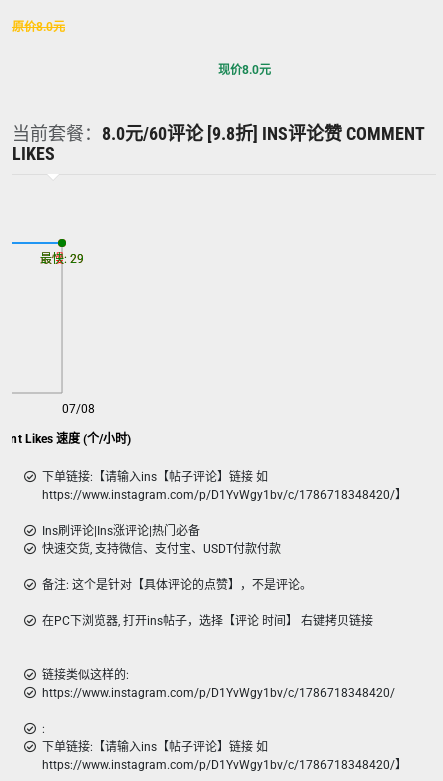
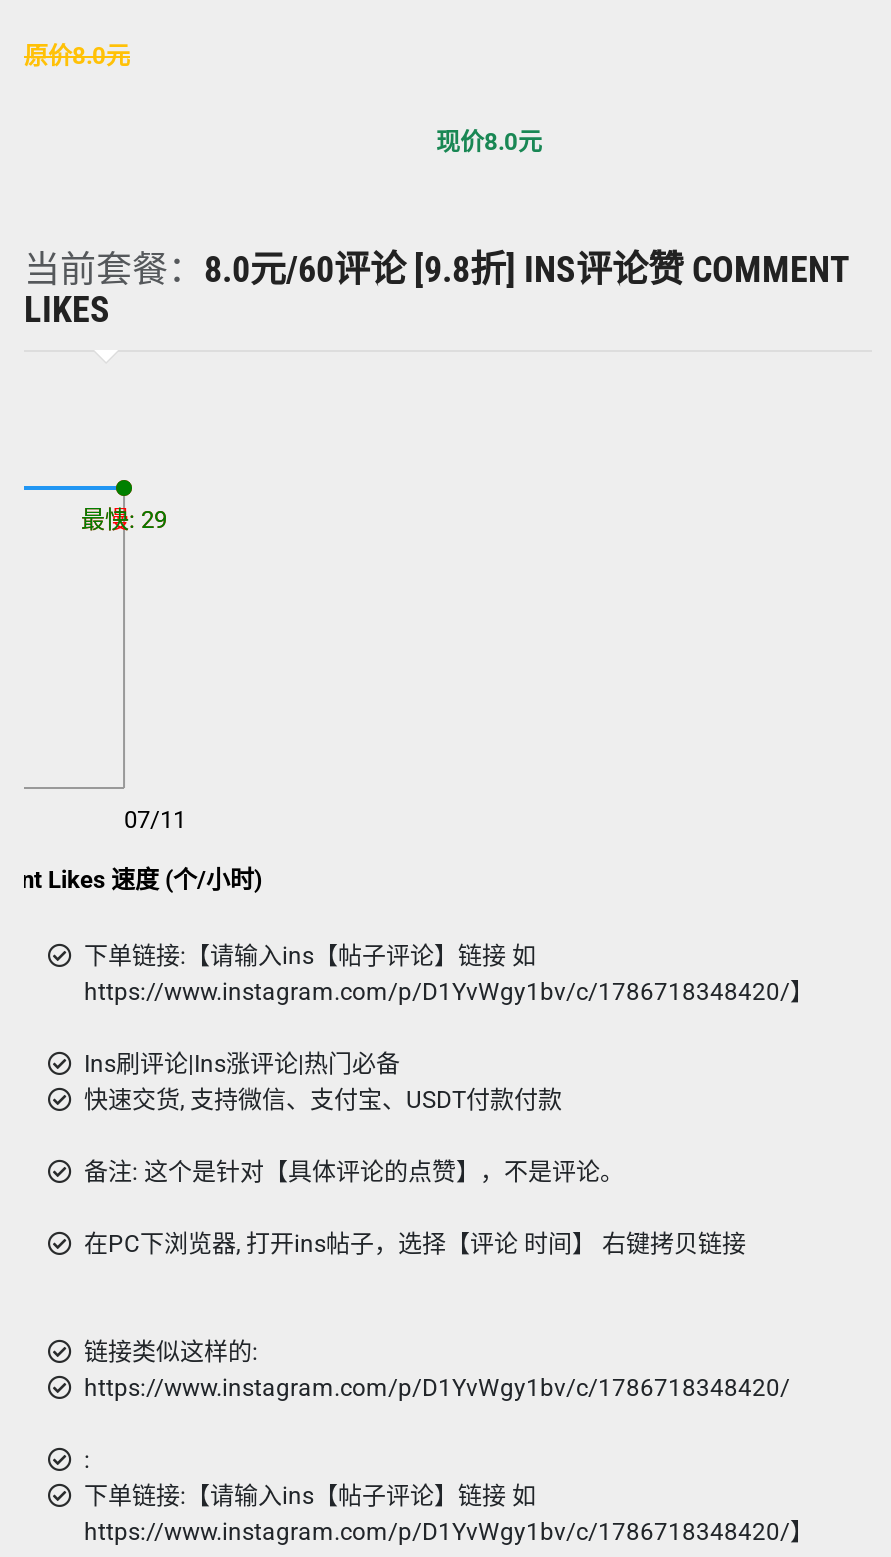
[62,402,95,416] 07/08 -> [124,806,186,834] 07/11

